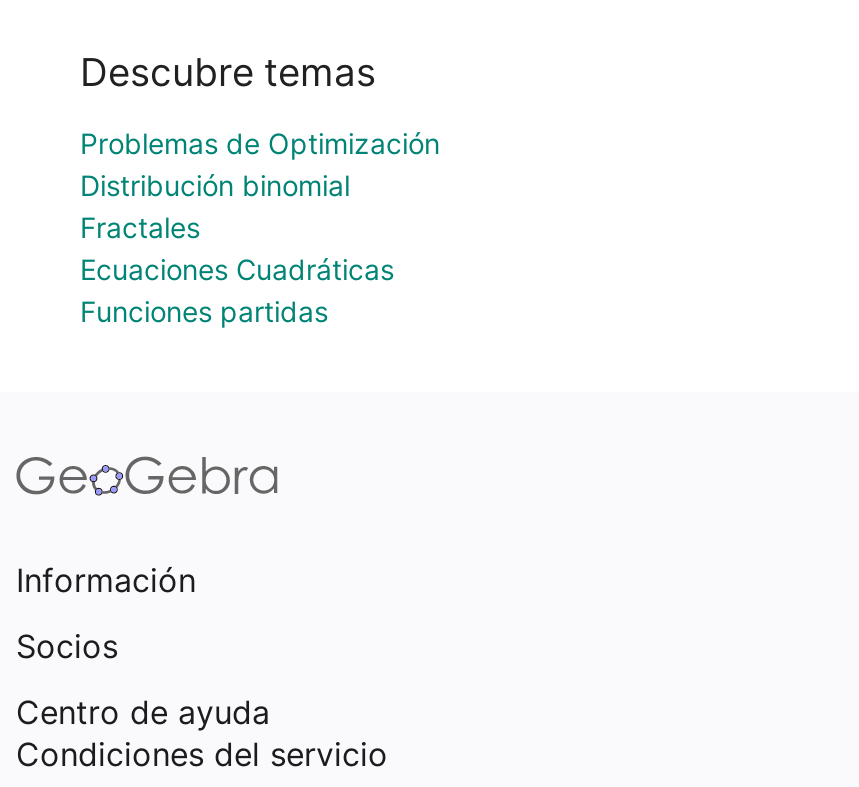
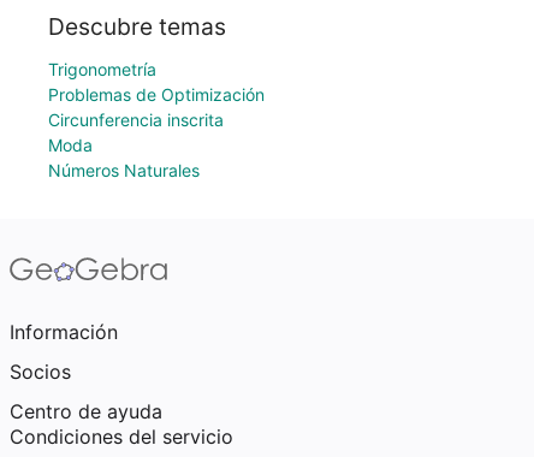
none -> [48,59,156,79] Trigonometría
moved [80,126,440,160] -> [48,84,265,105]: Problemas de Optimización
[80,168,394,328] Distribución binomial | Fractales | Ecuaciones Cuadráticas | Funciones partidas -> [48,109,224,180] Circunferencia inscrita | Moda | Números Naturales

